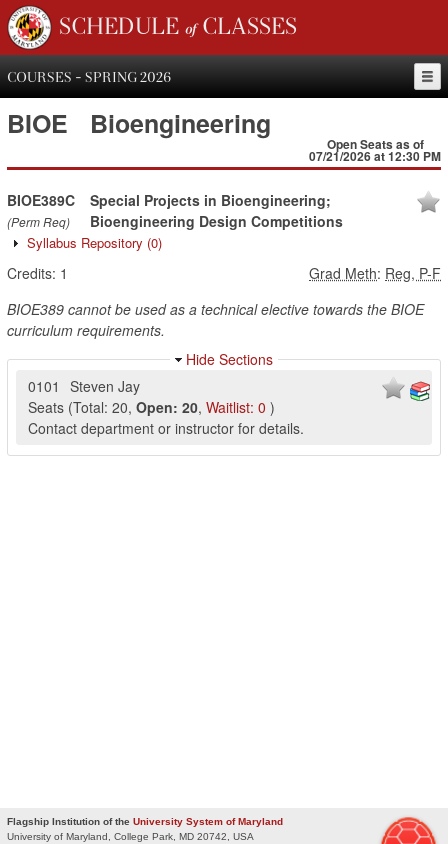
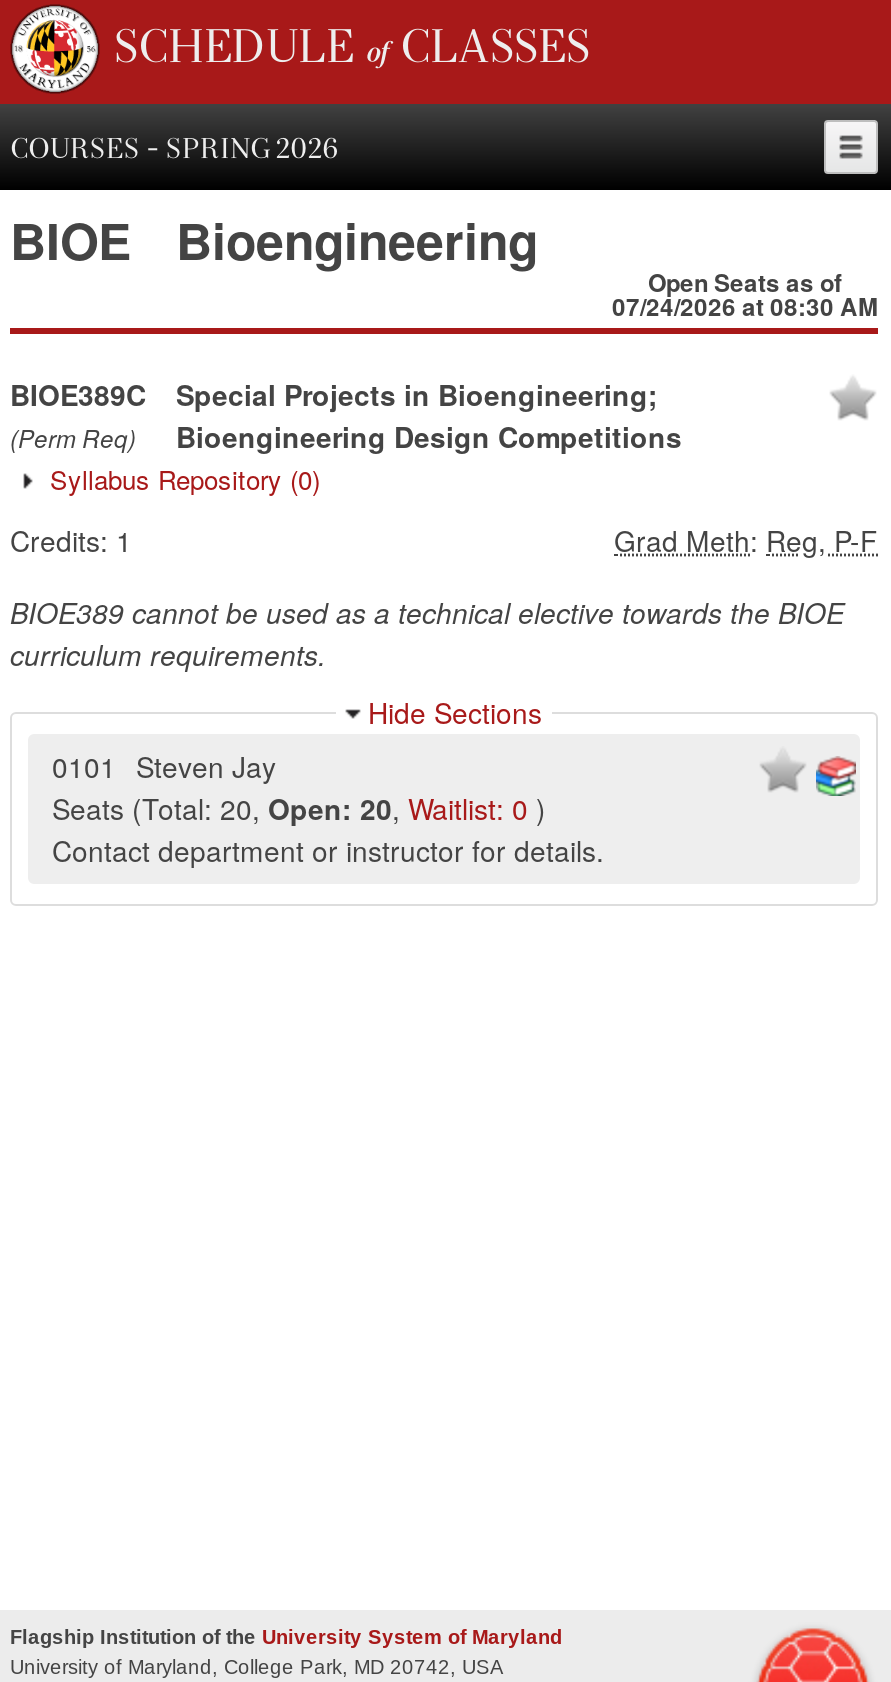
[309,147,441,165] 07/21/2026 at 12:30 PM -> [612,288,878,324] 07/24/2026 at 08:30 AM

